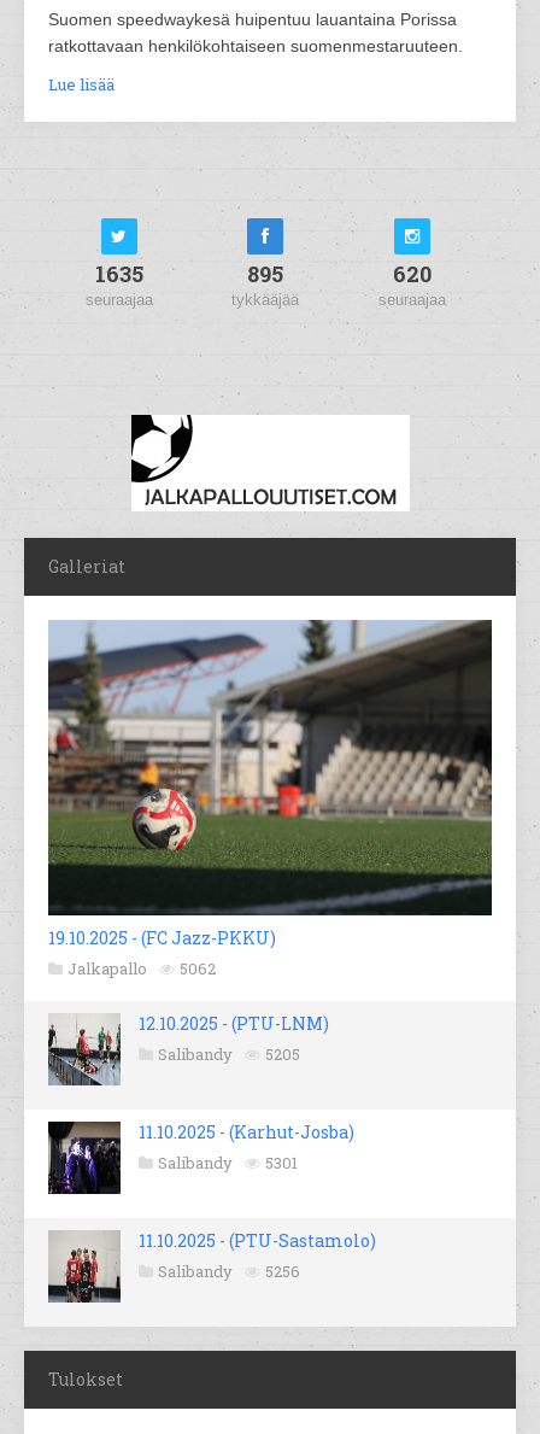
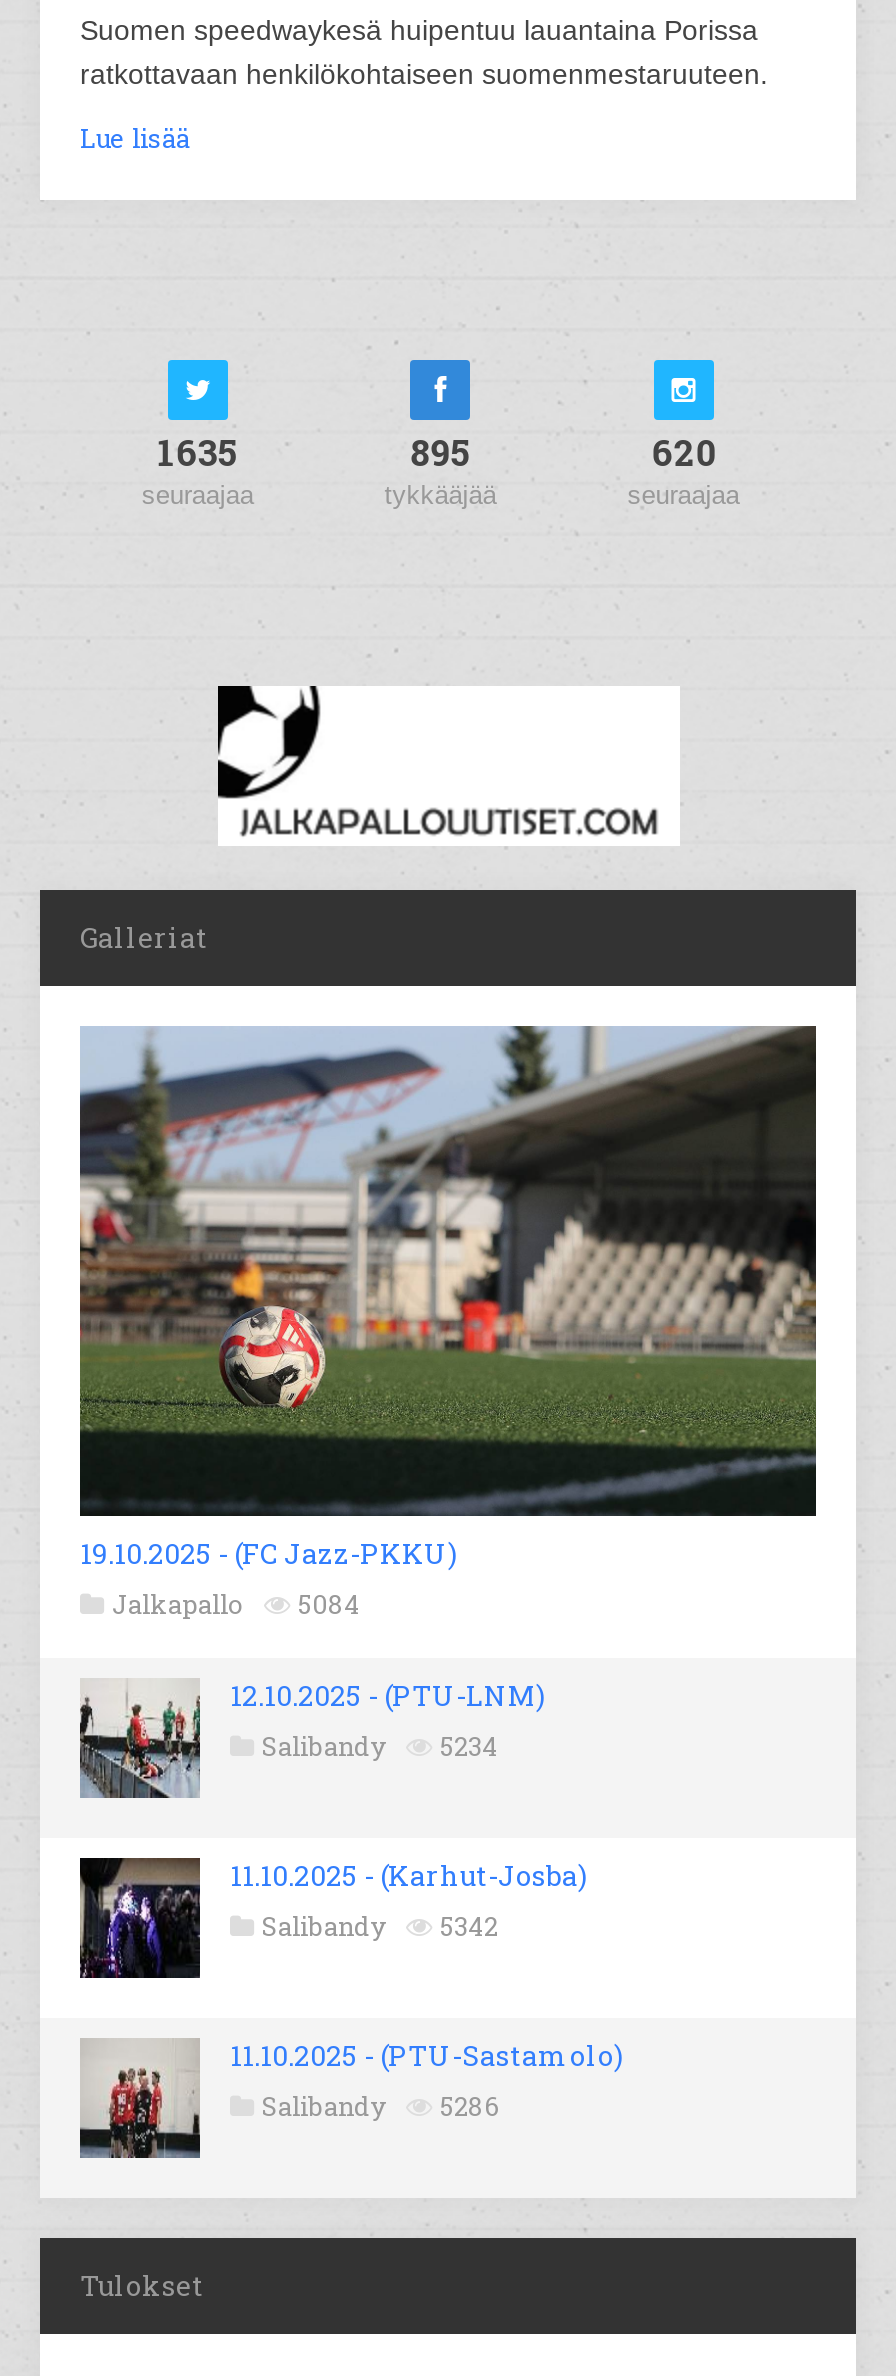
[67,958,216,980] Jalkapallo 5062 -> [112,1587,360,1623] Jalkapallo 5084
[158,1044,300,1065] Salibandy 5205 -> [262,1729,498,1765] Salibandy 5234
[158,1152,298,1174] Salibandy 5301 -> [262,1909,498,1945] Salibandy 5342
[158,1261,300,1282] Salibandy 5256 -> [262,2089,500,2125] Salibandy 5286

